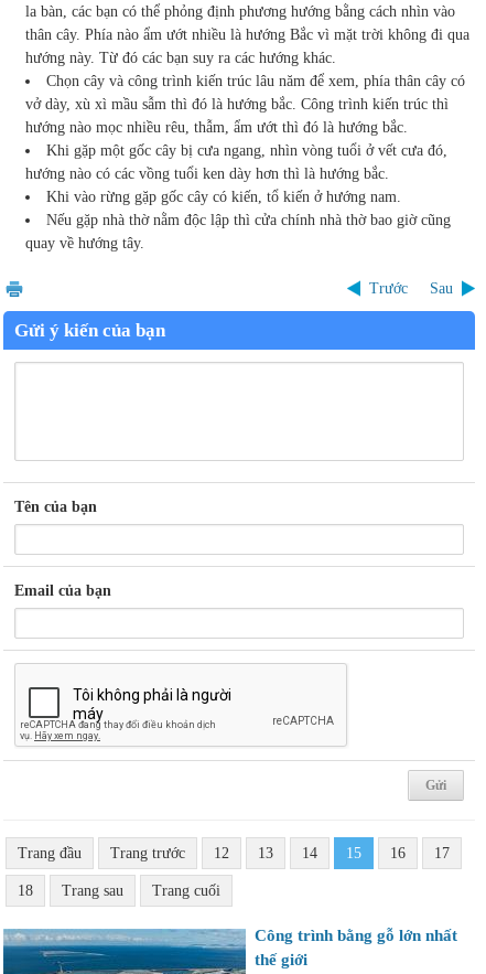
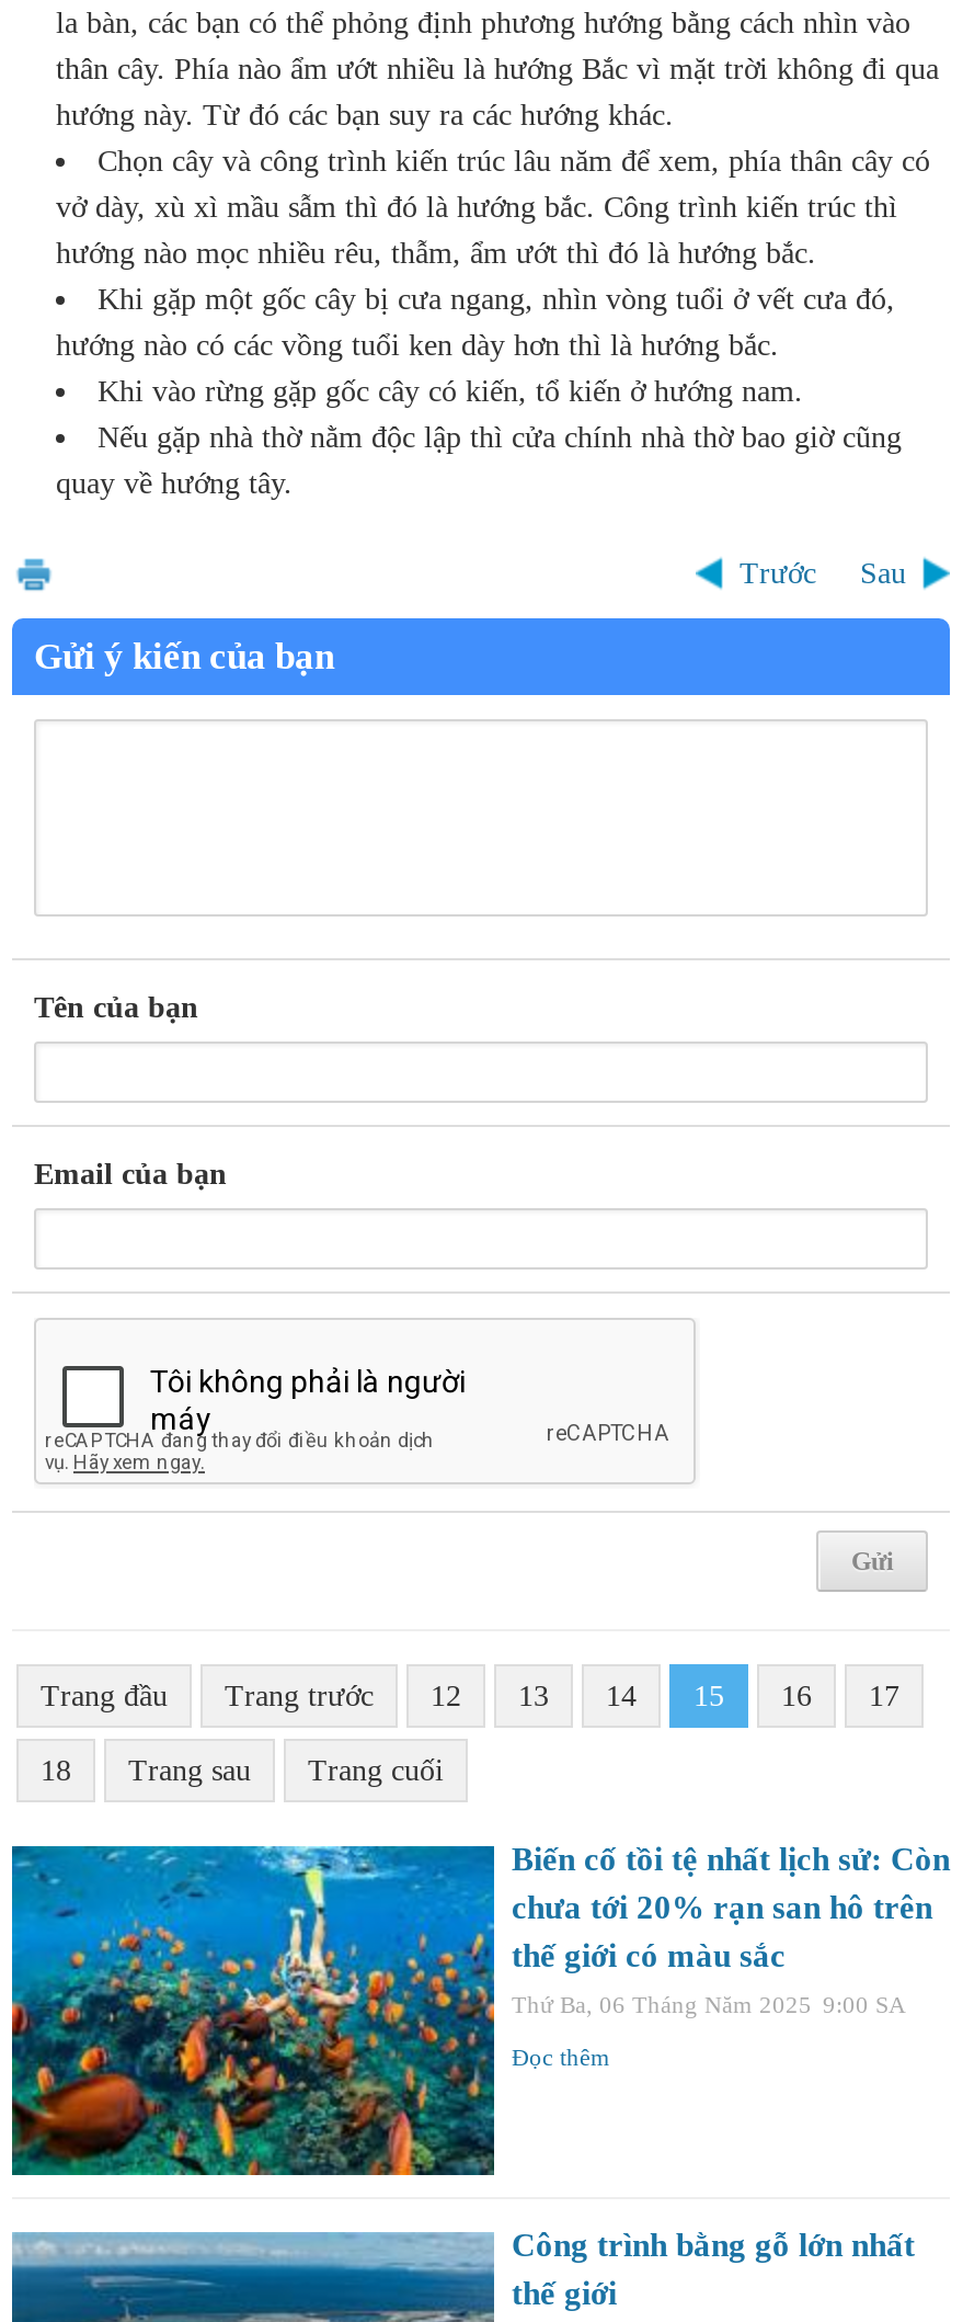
none -> [10,1842,950,2177] [image] | Biến cố tồi tệ nhất lịch sử: Còn | chưa tới 20% rạn san hô trên | thế giới có màu sắc | Thứ Ba, 06 Tháng Năm 2025 9:00 SA | Đọc thêm

